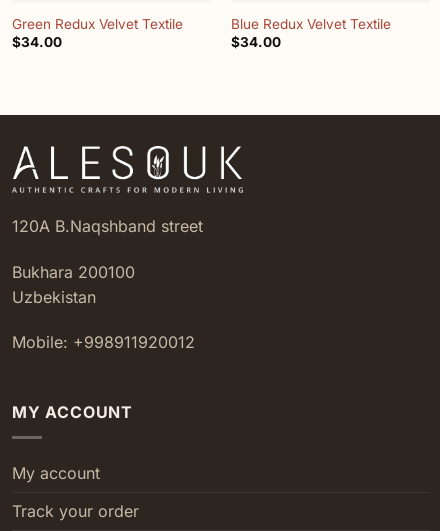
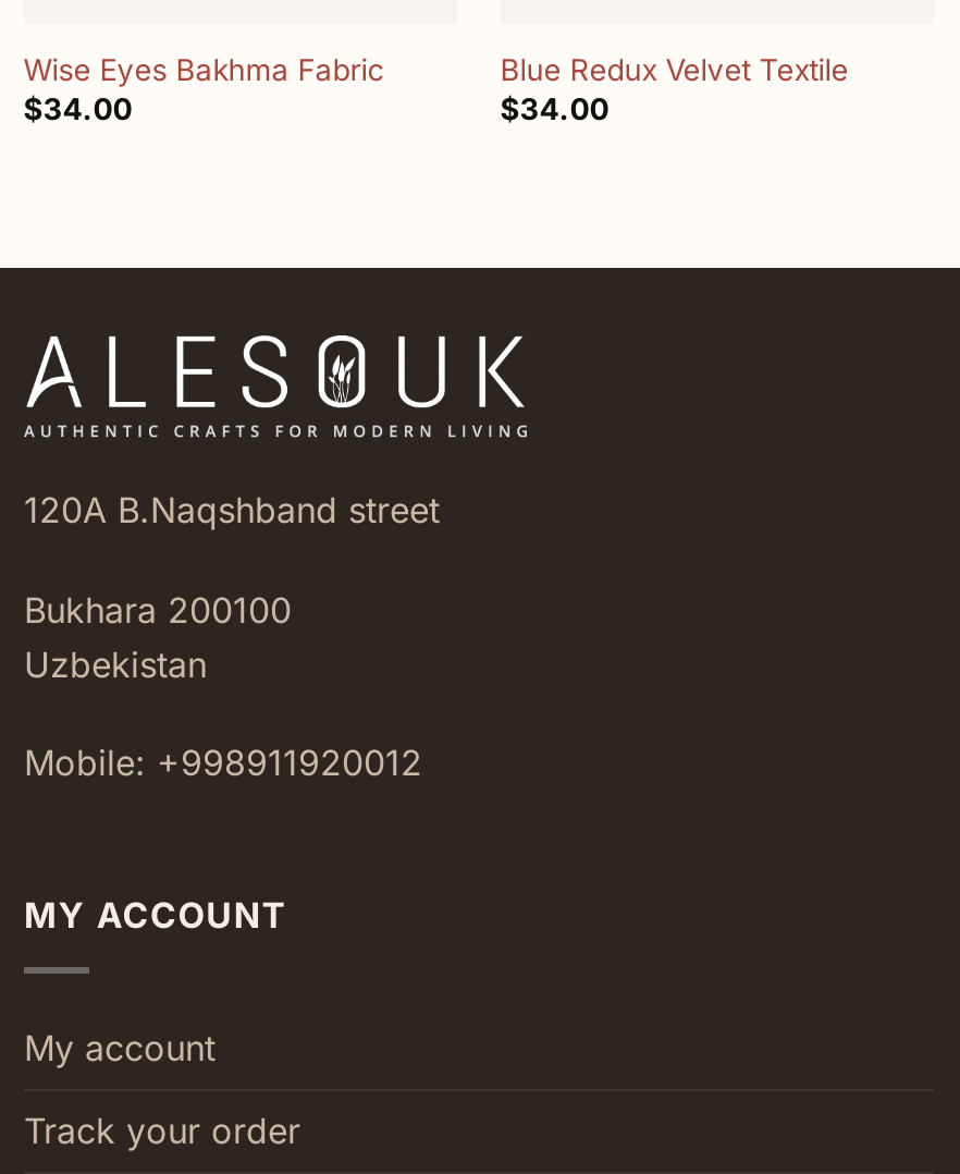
[12,16,183,32] Green Redux Velvet Textile -> [24,51,385,86] Wise Eyes Bakhma Fabric

